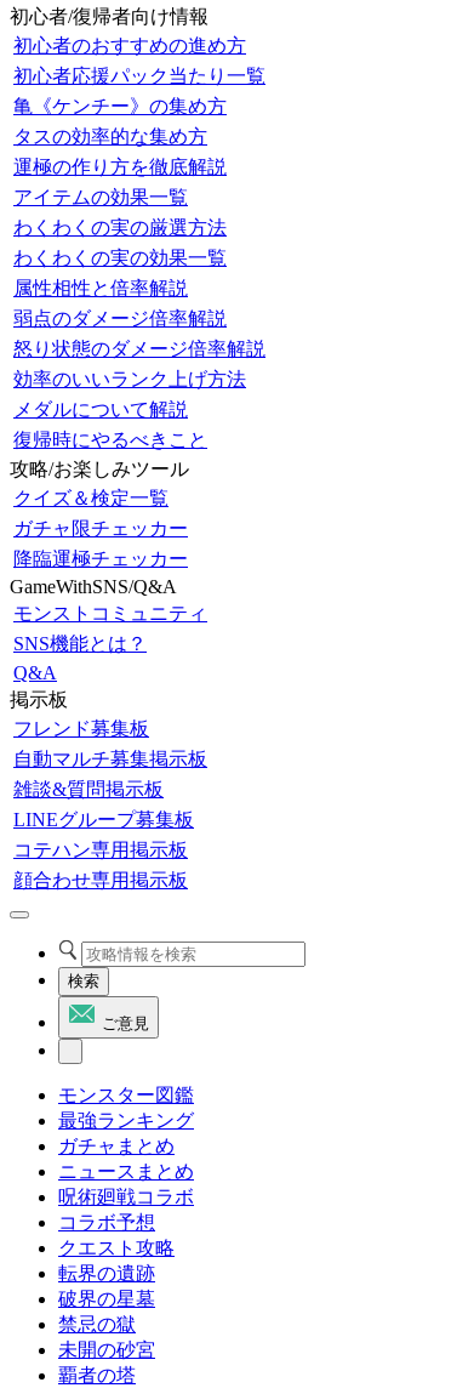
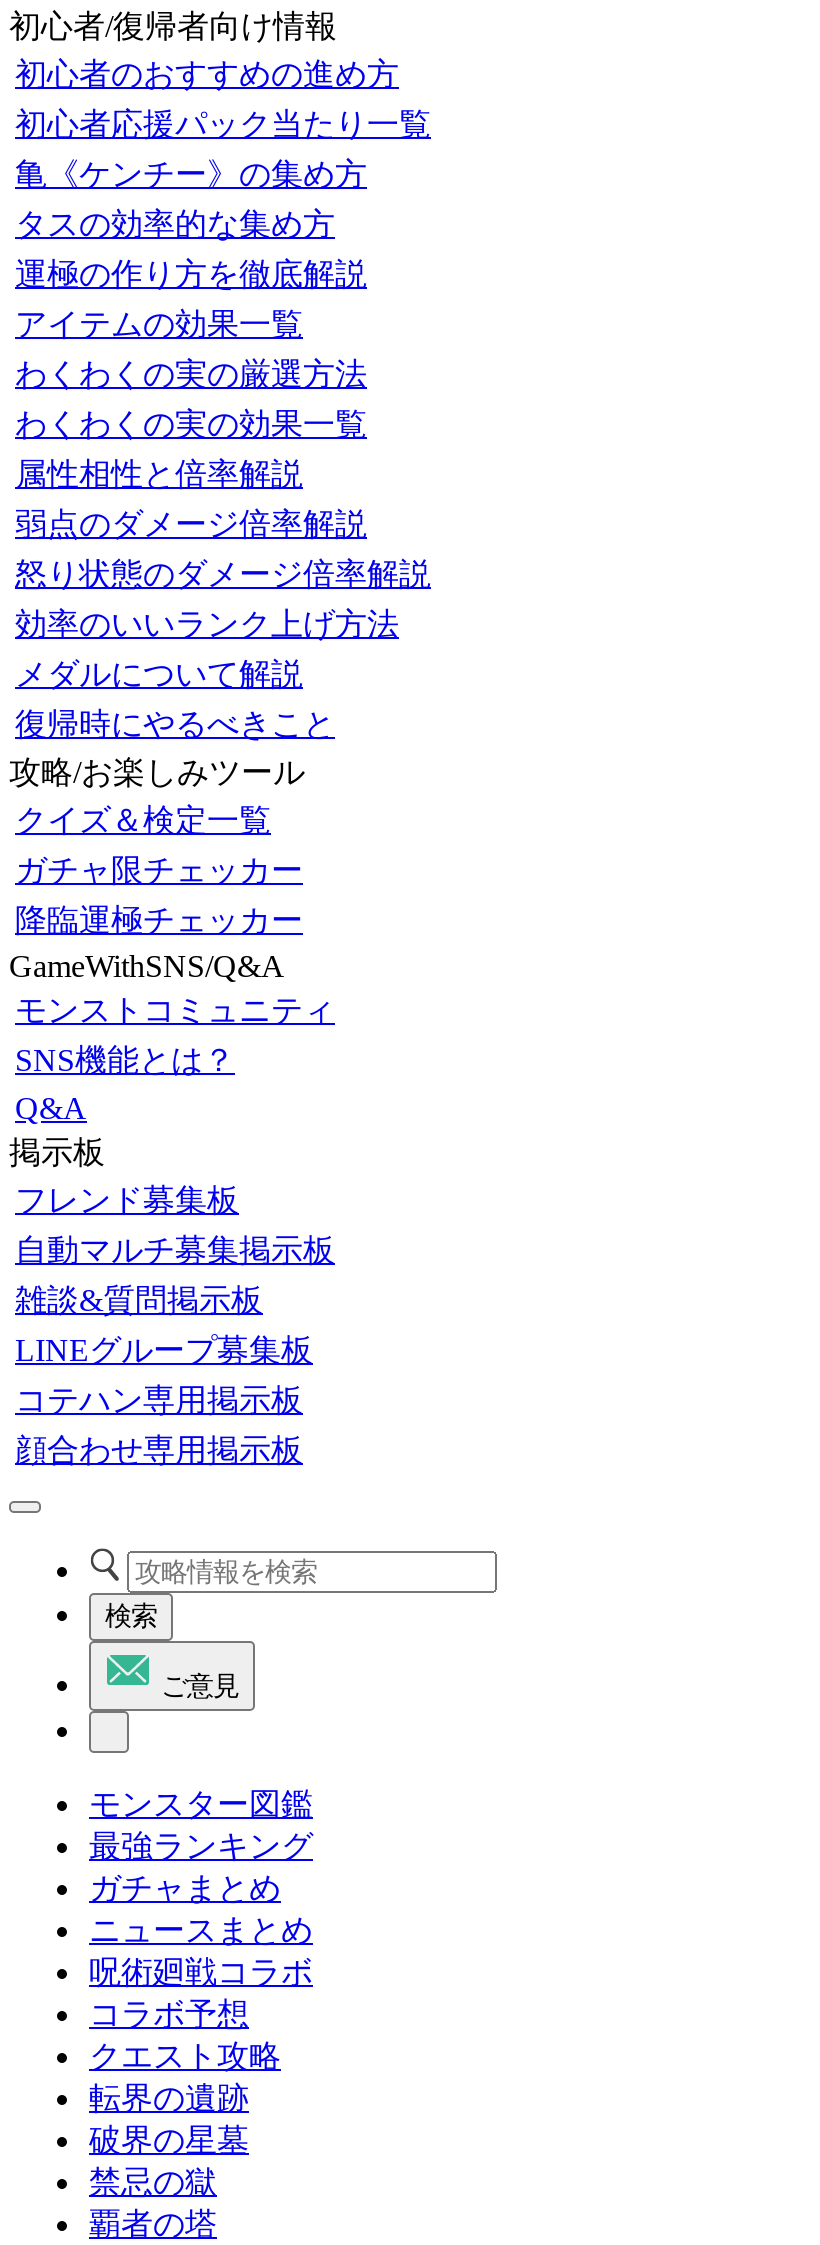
[58,1339,155,1360] 未開の砂宮 -> none

